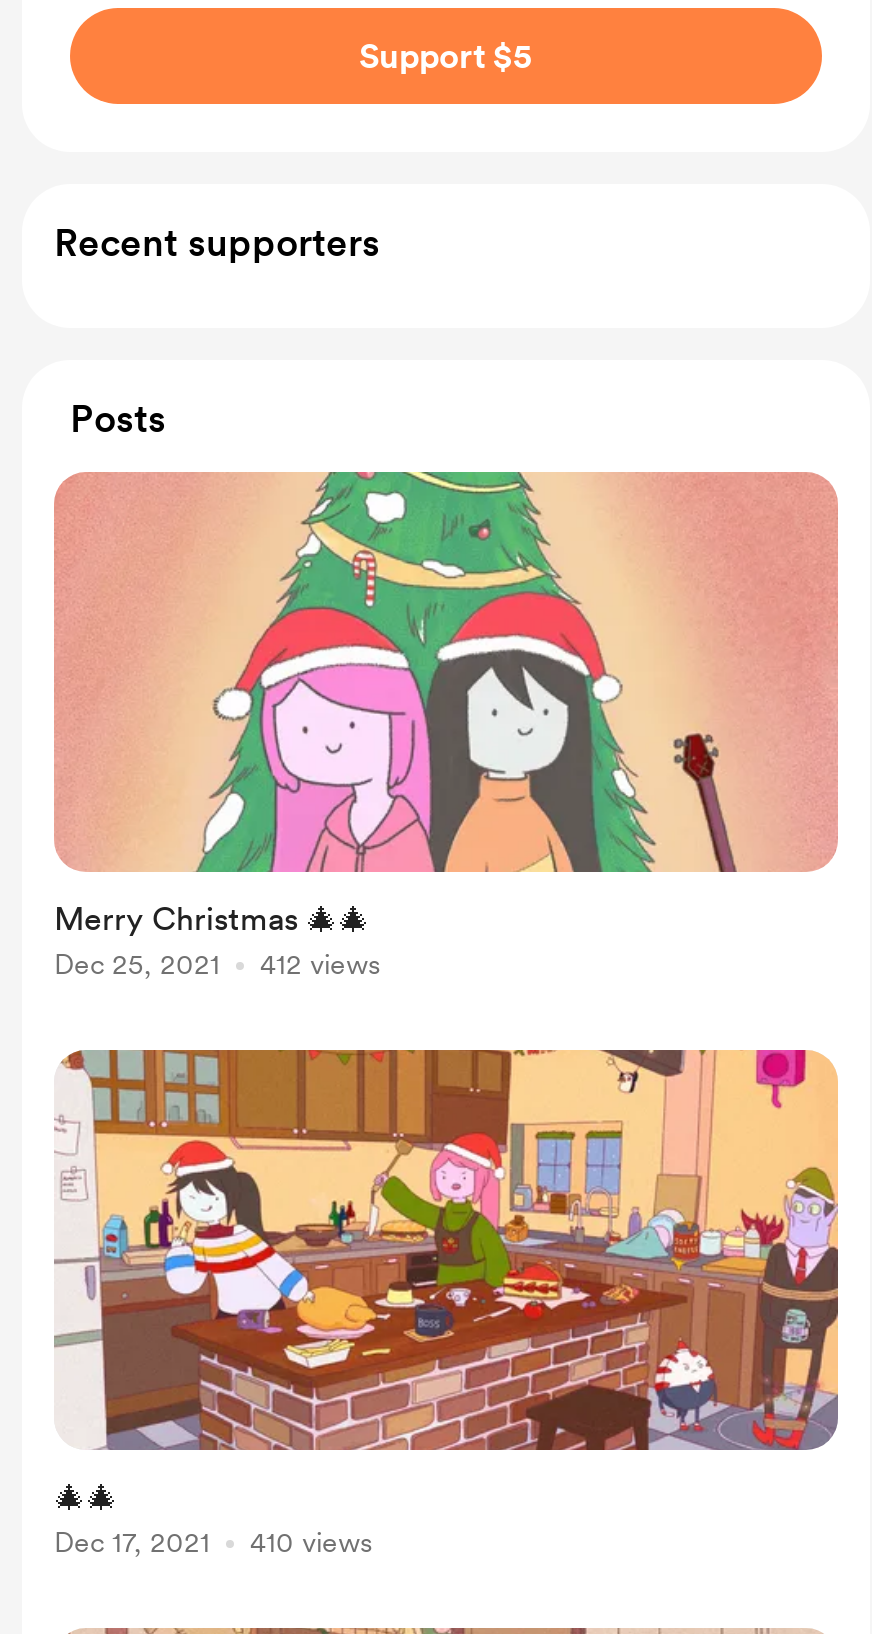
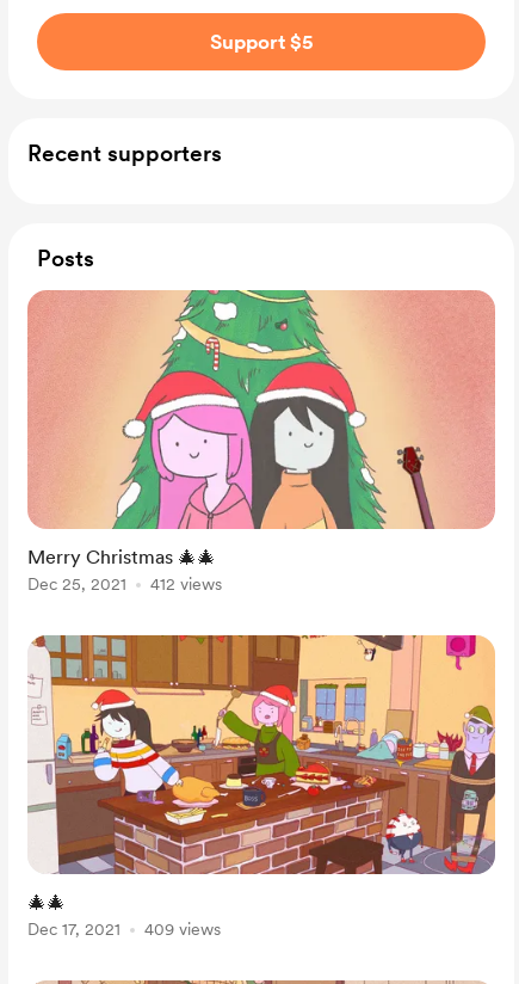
[54,1526,372,1558] Dec 17, 2021 410 views -> [27,920,221,939] Dec 17, 2021 409 views

